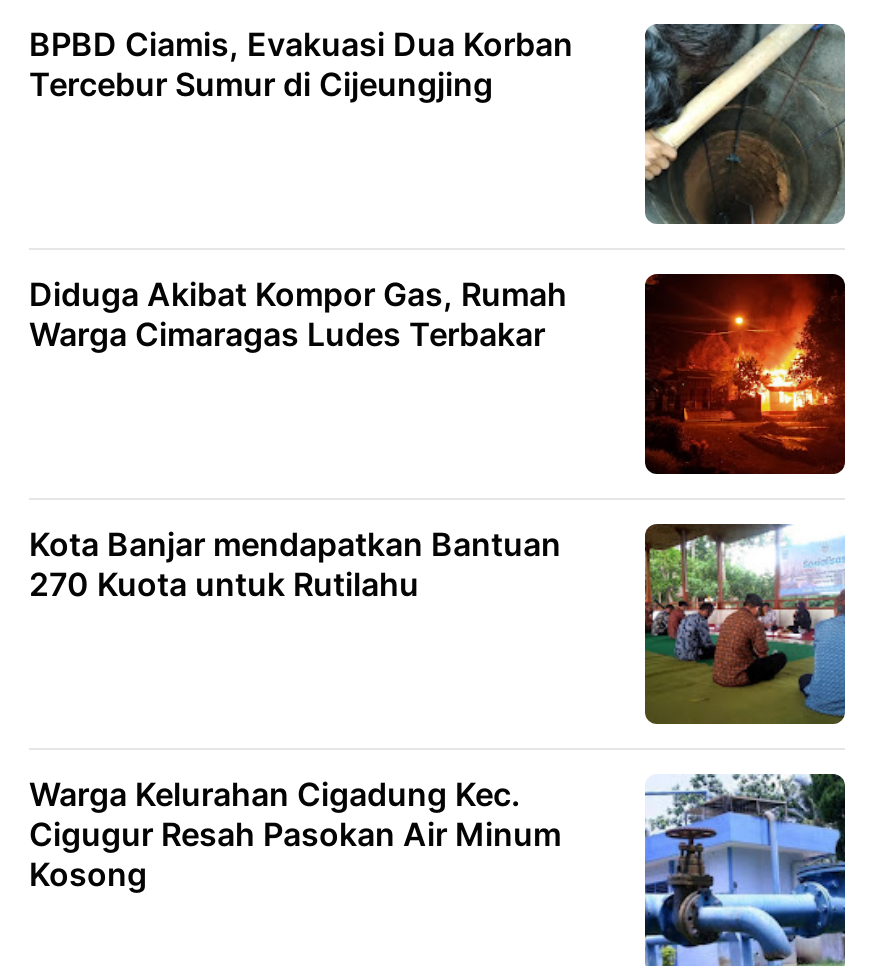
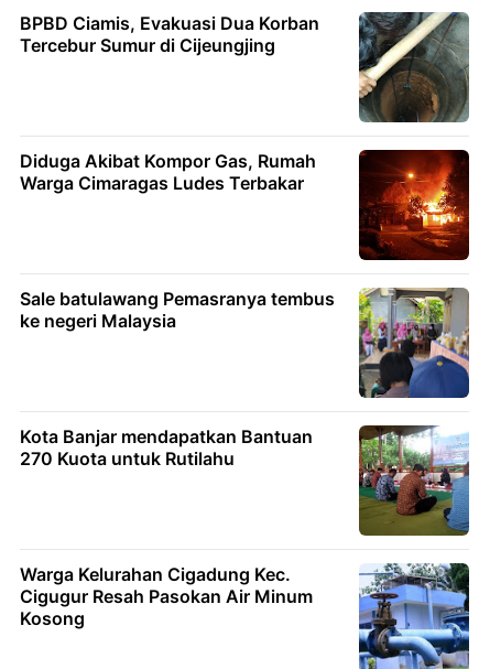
none -> [20,287,470,398] [image] | Sale batulawang Pemasranya tembus | ke negeri Malaysia

